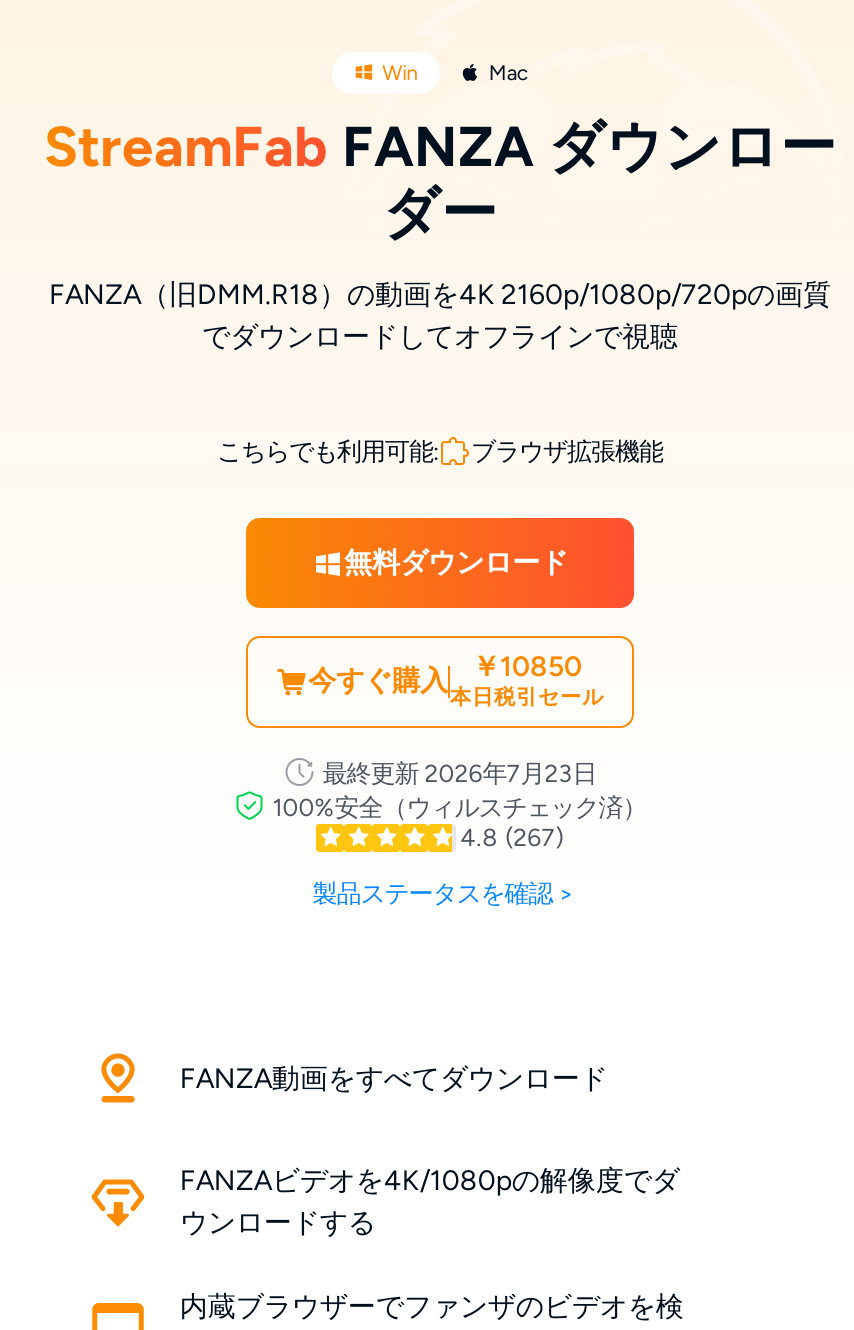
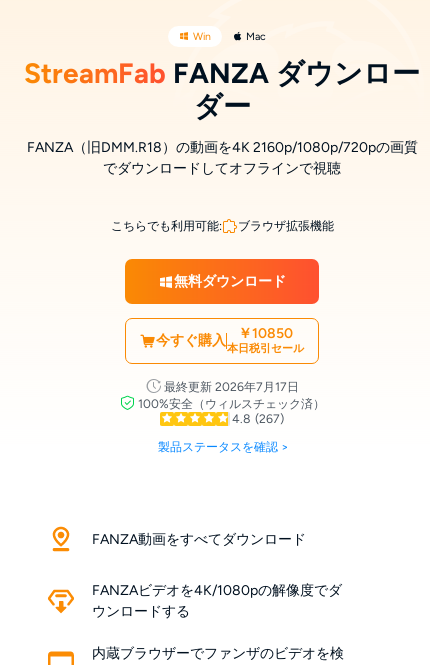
[322,758,596,788] 最終更新 2026年7月23日 -> [164,379,299,394] 最終更新 2026年7月17日

